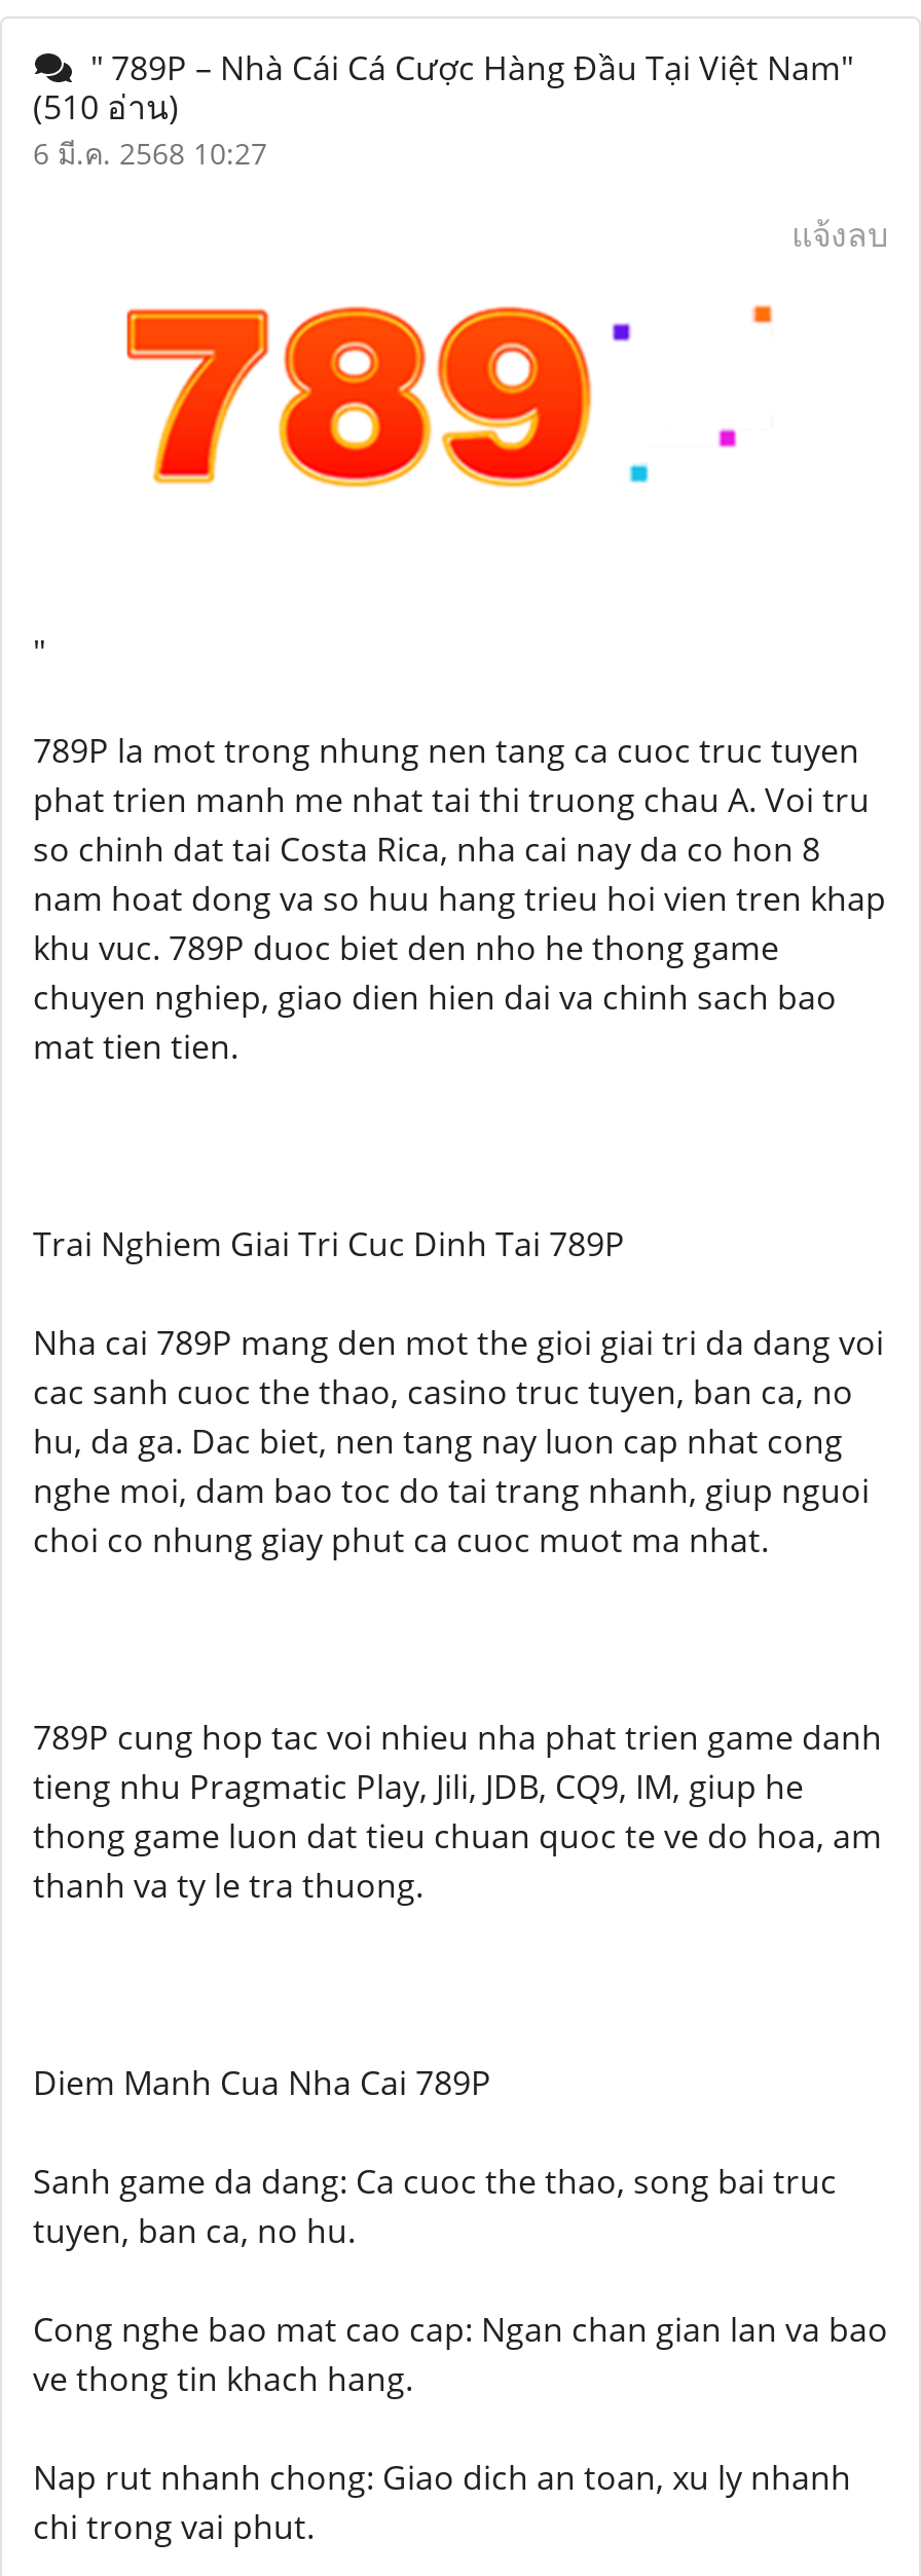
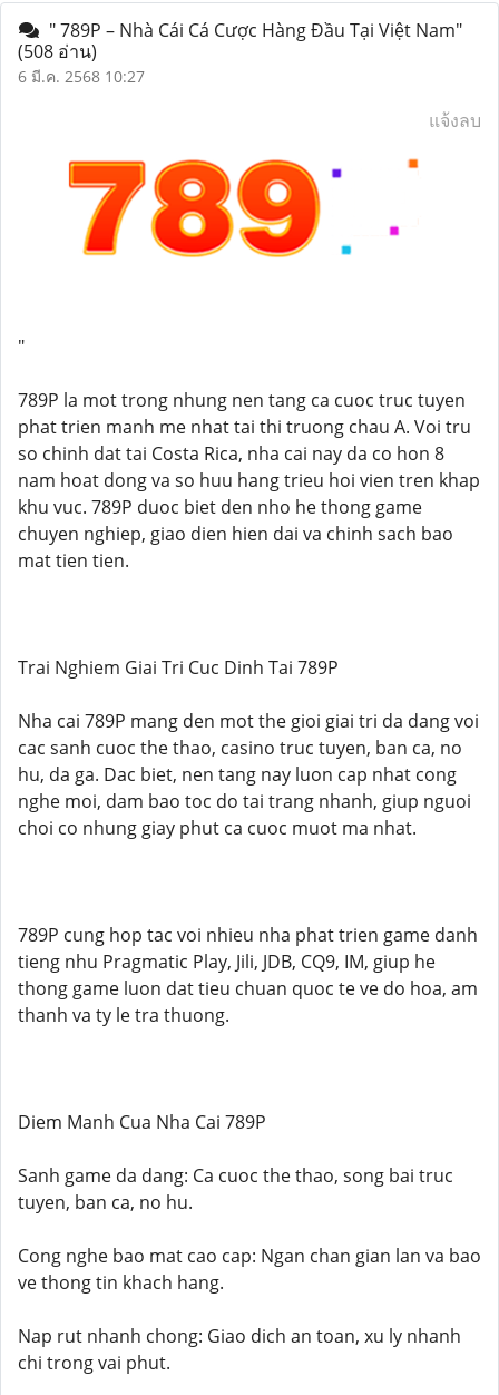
[33,84,179,130] (510 อ่าน) -> [18,39,97,64] (508 อ่าน)

